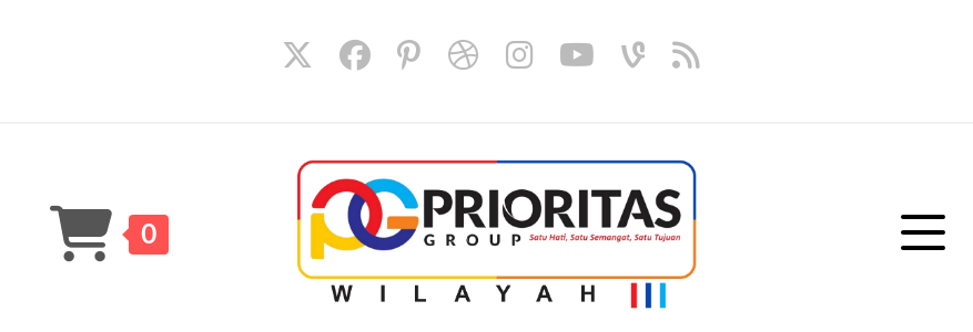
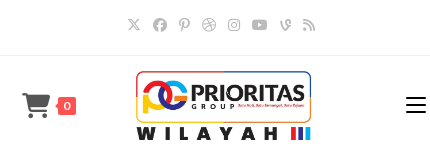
[295,166,699,310] [image] -> [134,77,314,141] [image]

